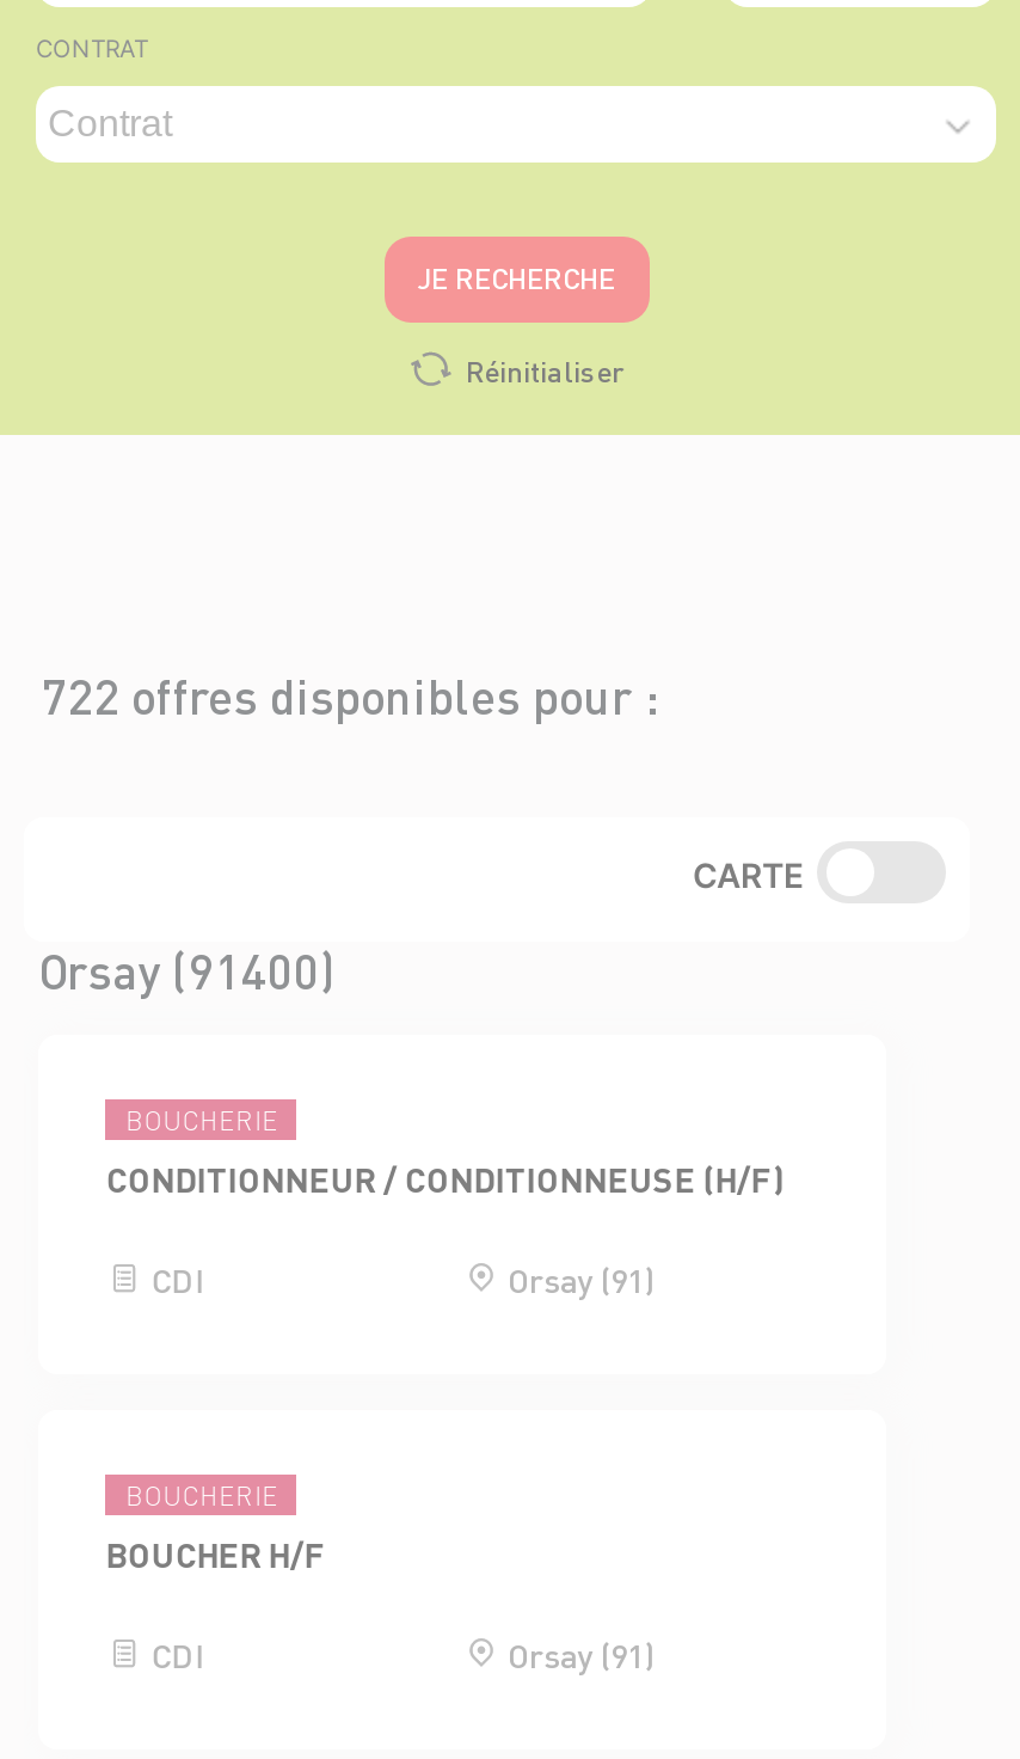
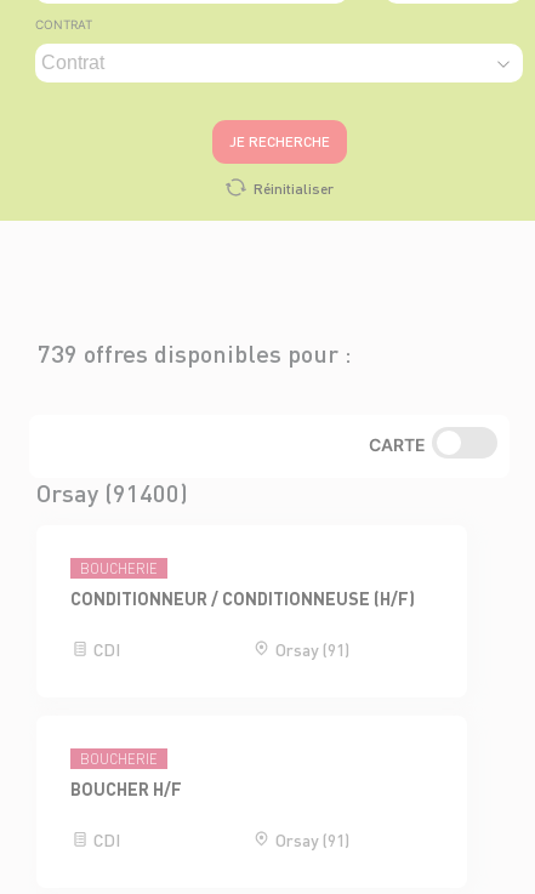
[41,664,659,727] 722 offres disponibles pour : -> [38,337,352,369] 739 offres disponibles pour :

